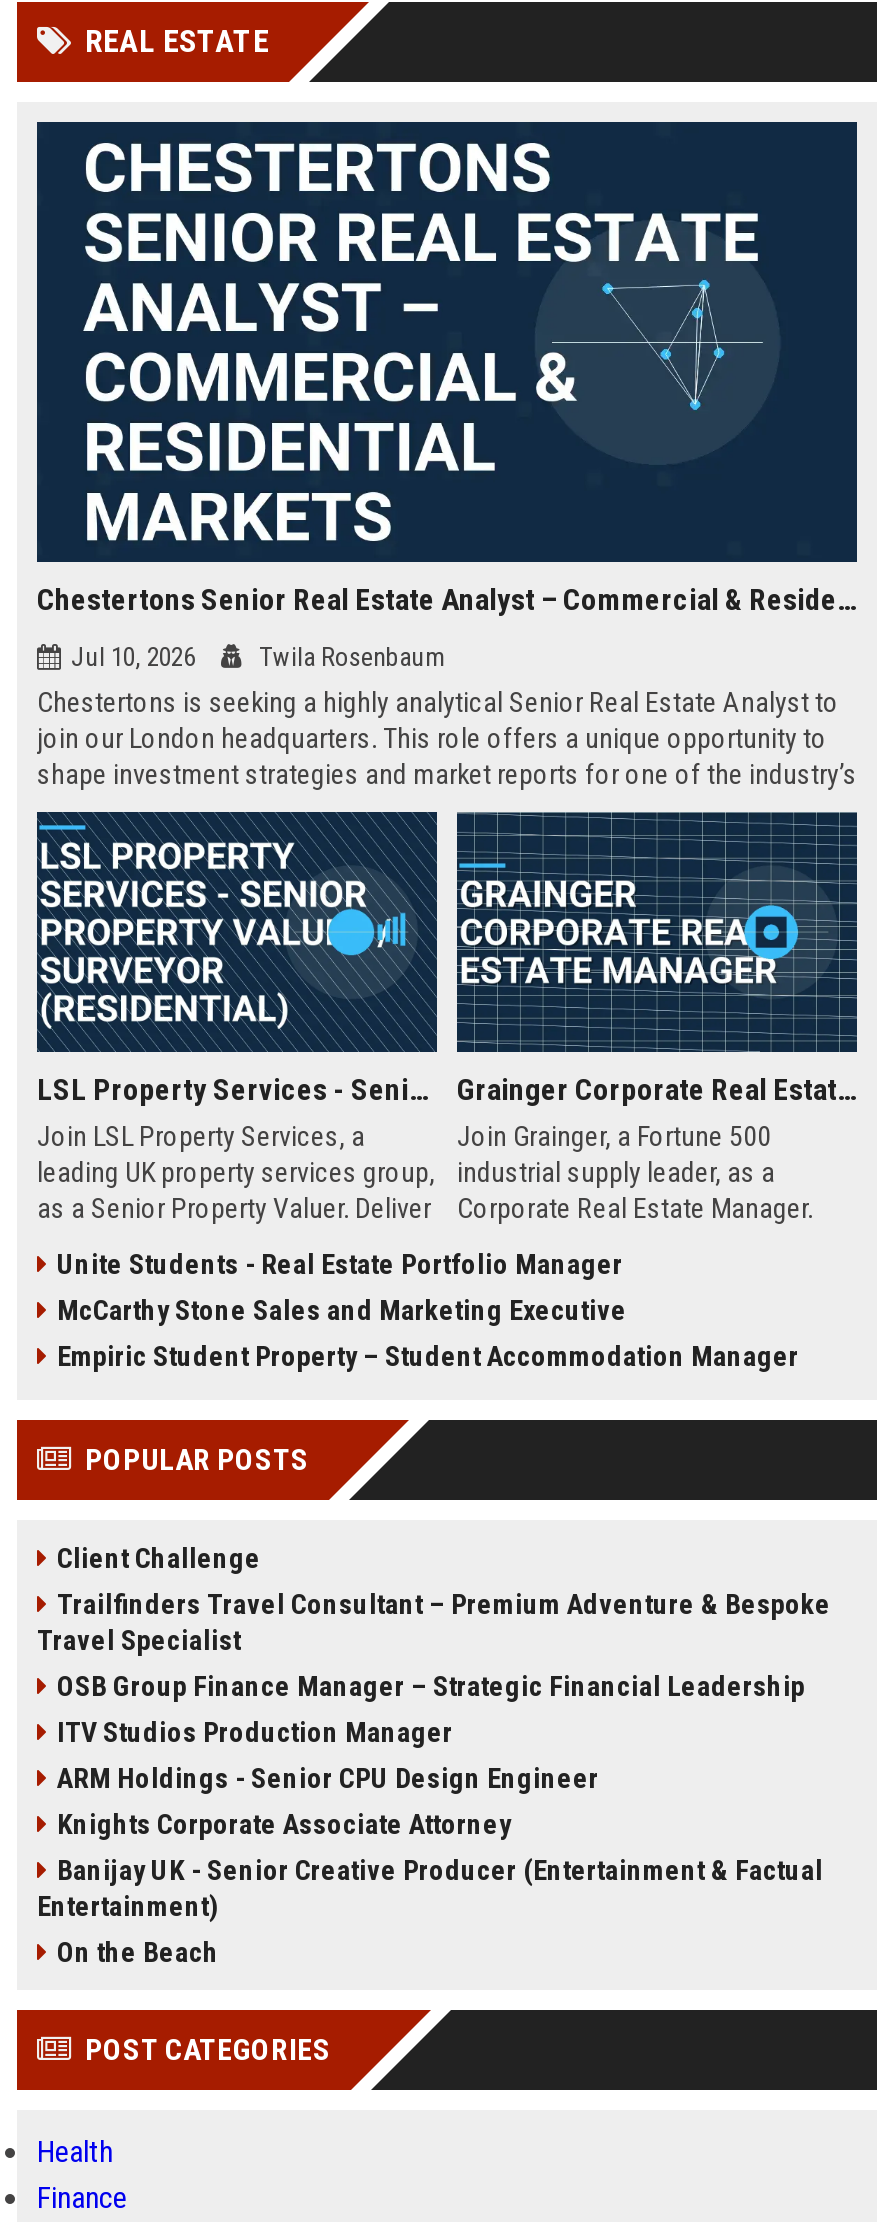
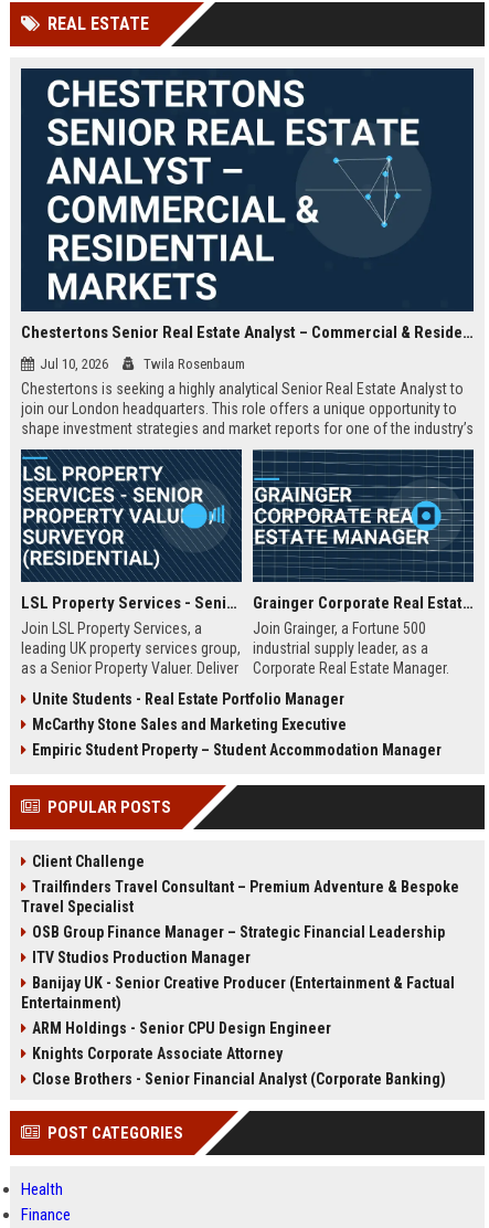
moved [57,1762,599,1840] -> [32,1019,331,1062]: ARM Holdings - Senior CPU Design Engineer | Knights Corporate Associate Attorney
moved [37,1854,823,1922] -> [21,974,455,1012]: Banijay UK - Senior Creative Producer (Entertainment & Factual | Entertainment)
[57,1936,219,1968] On the Beach -> [32,1070,446,1088] Close Brothers - Senior Financial Analyst (Corporate Banking)

